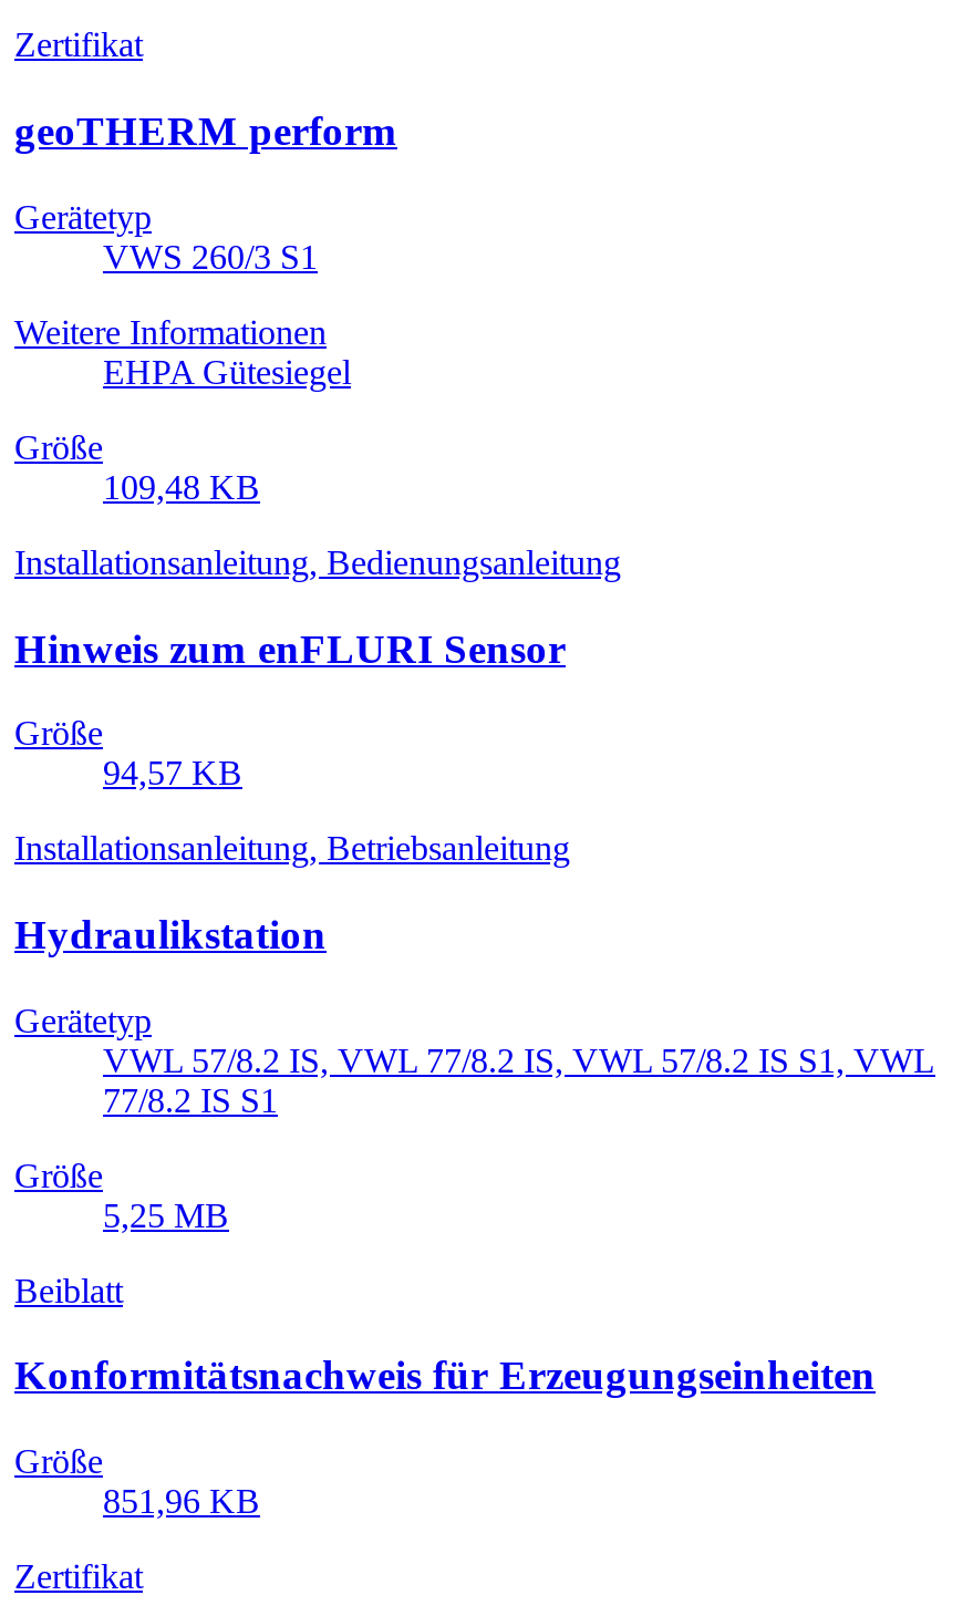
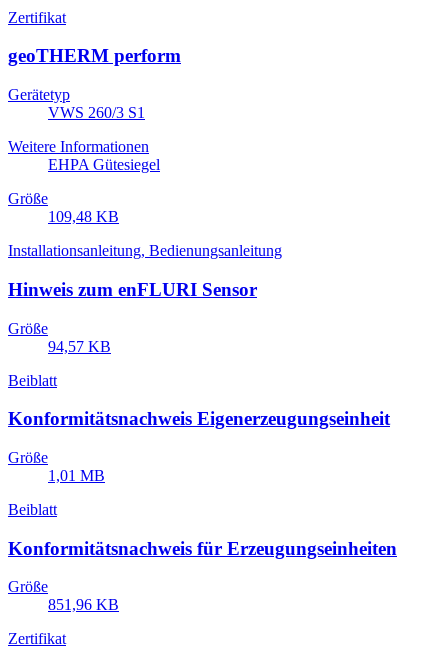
[14,829,935,1118] Installationsanleitung, Betriebsanleitung | Hydraulikstation | Gerätetyp | VWL 57/8.2 IS, VWL 77/8.2 IS, VWL 57/8.2 IS S1, VWL | 77/8.2 IS S1 -> [8,372,390,429] Beiblatt | Konformitätsnachweis Eigenerzeugungseinheit
[103,1195,229,1233] 5,25 MB -> [48,467,105,484] 1,01 MB

